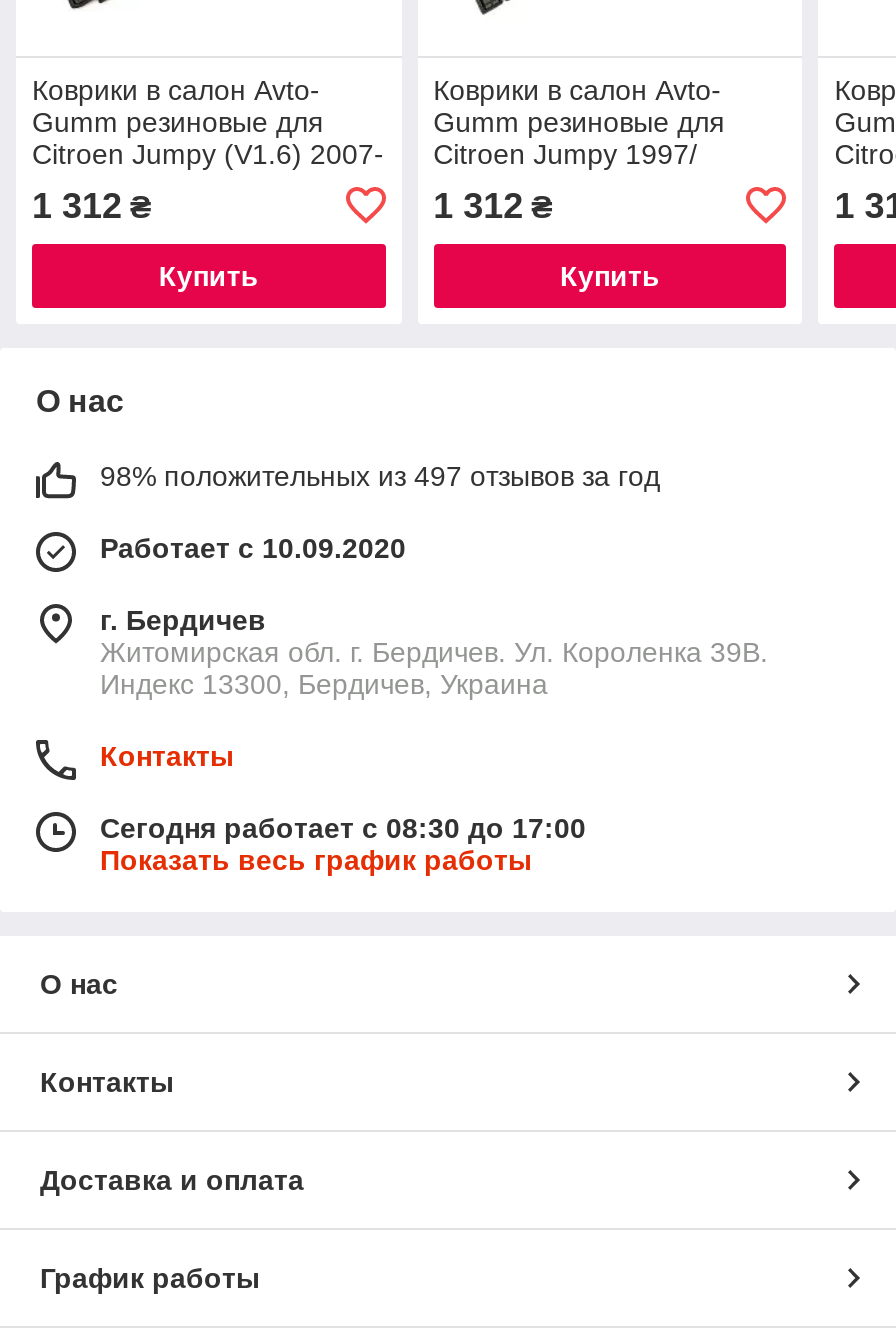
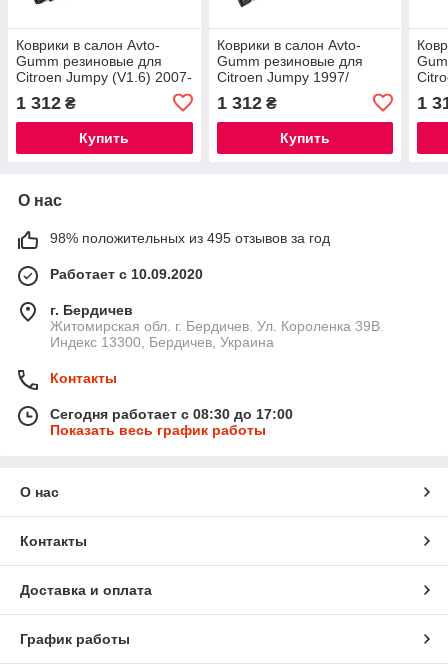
[100,460,660,492] 98% положительных из 497 отзывов за год -> [50,230,330,246] 98% положительных из 495 отзывов за год

